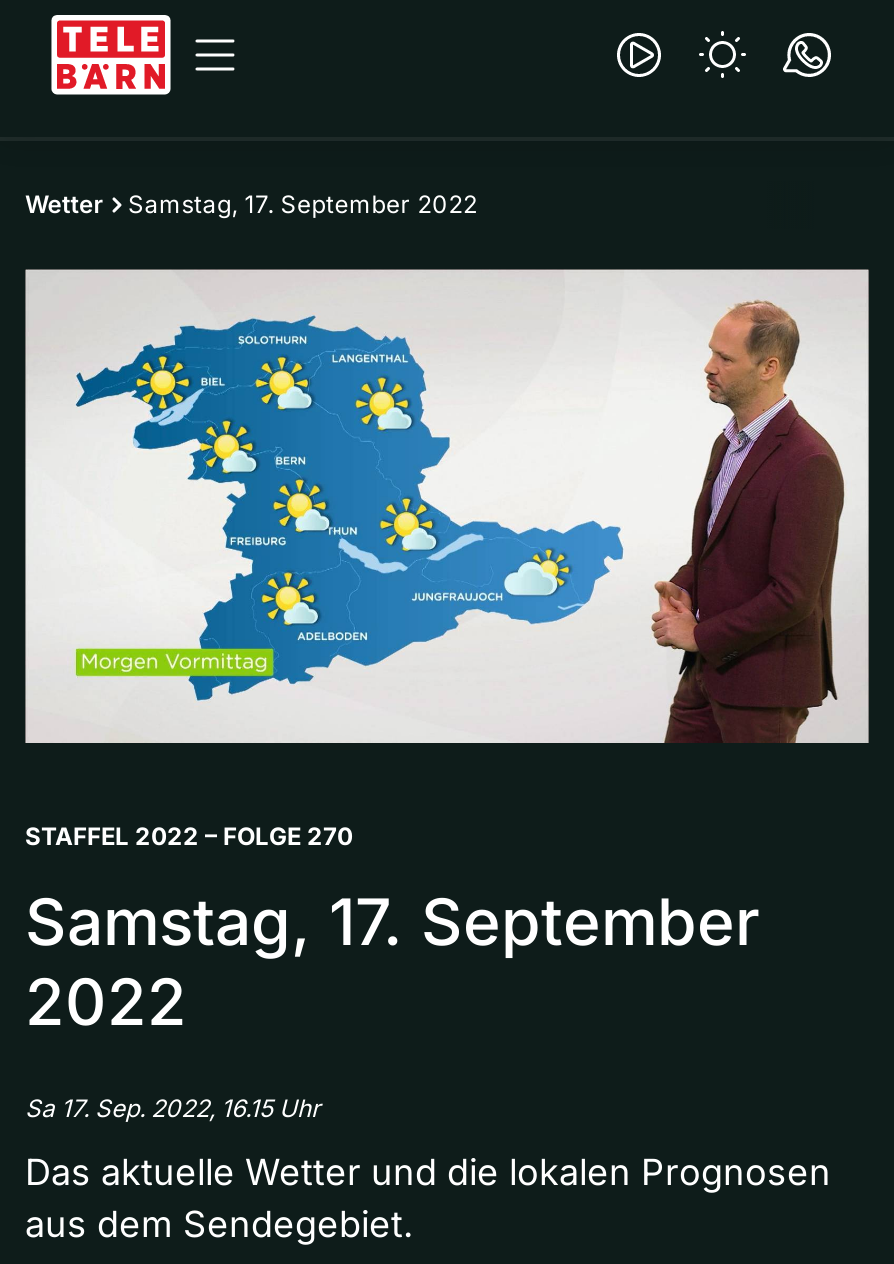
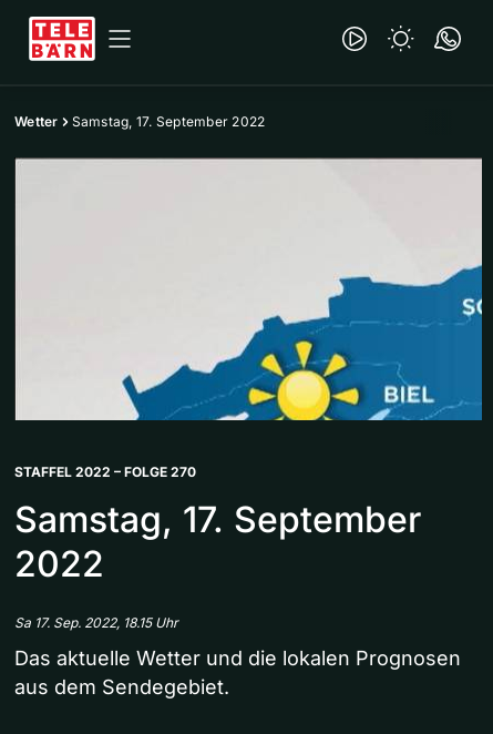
[47,299,871,745] [image] -> [16,176,483,421] [image]
[25,1094,321,1124] Sa 17. Sep. 2022, 16.15 Uhr -> [14,615,178,631] Sa 17. Sep. 2022, 18.15 Uhr

